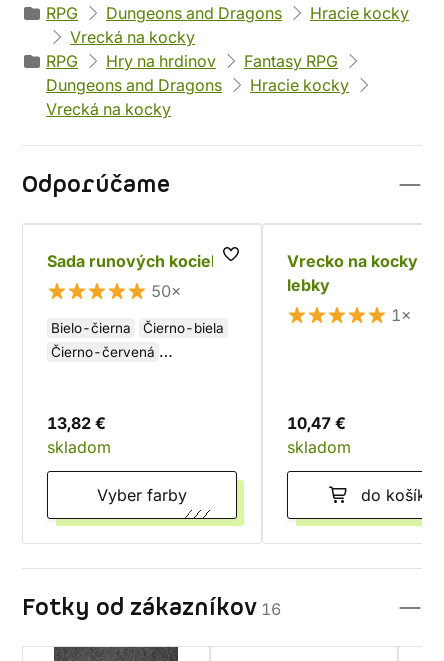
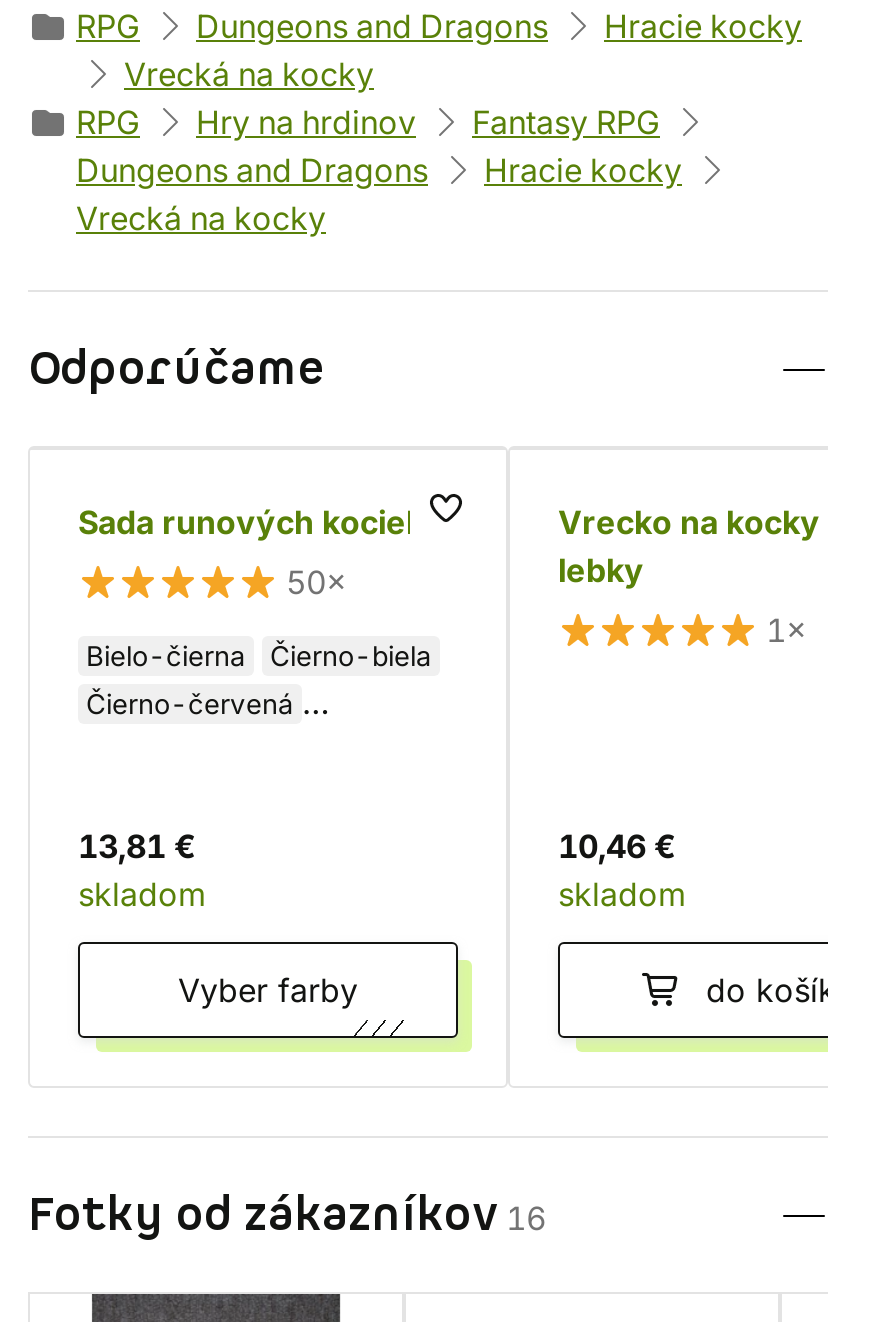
[47,413,106,433] 13,82 € -> [78,826,196,866] 13,81 €
[287,413,346,433] 10,47 € -> [558,826,676,866] 10,46 €

